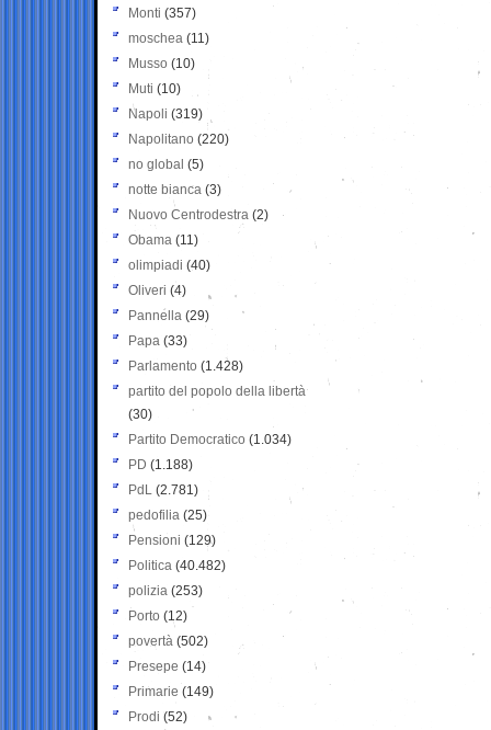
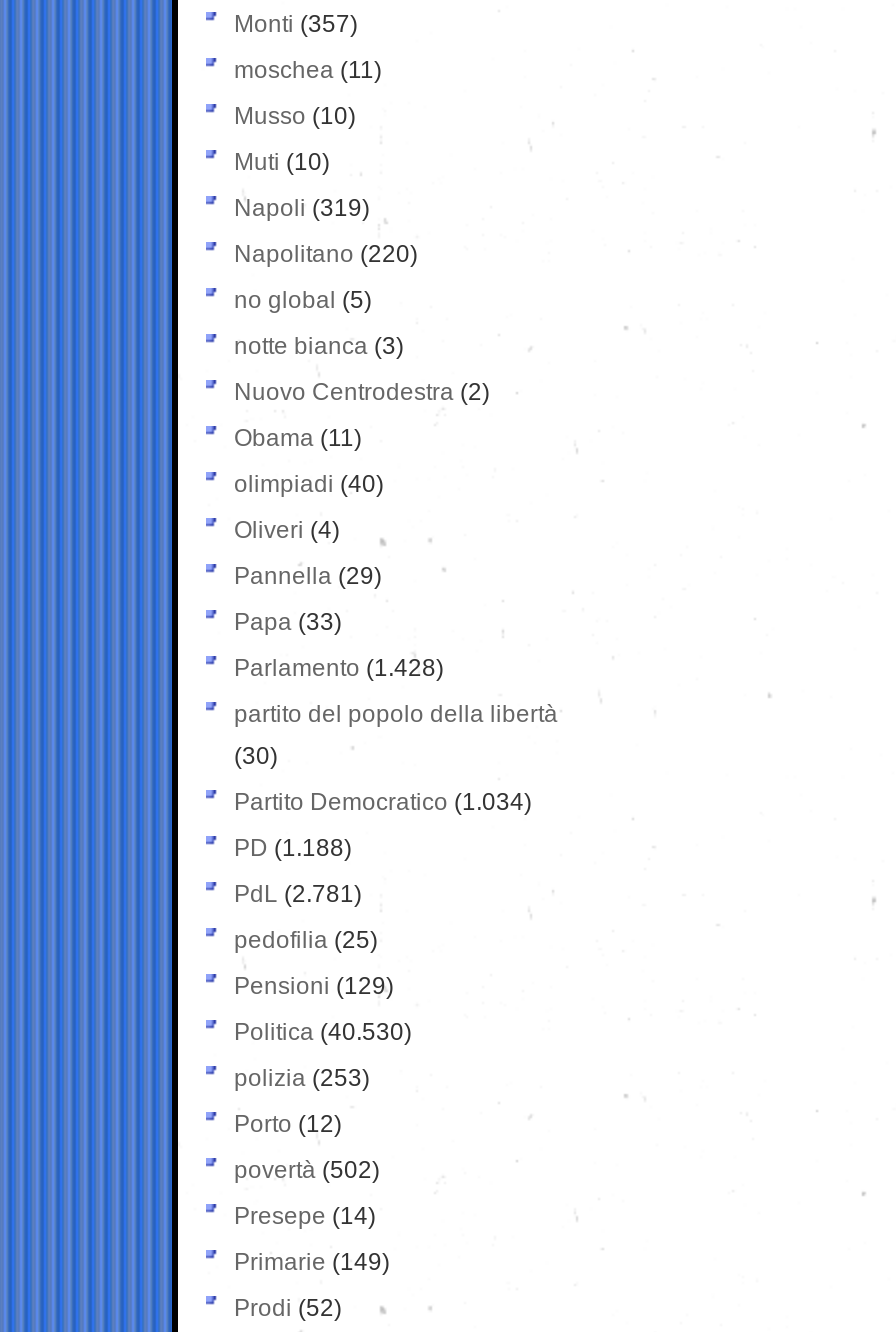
[128,558,226,573] Politica (40.482) -> [234,1018,412,1046] Politica (40.530)

